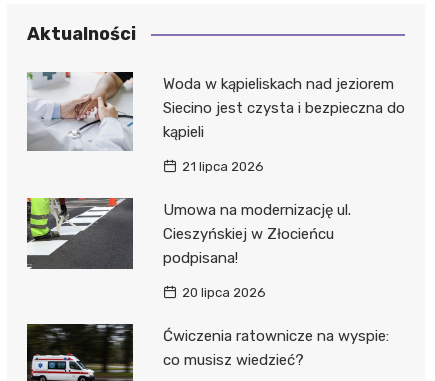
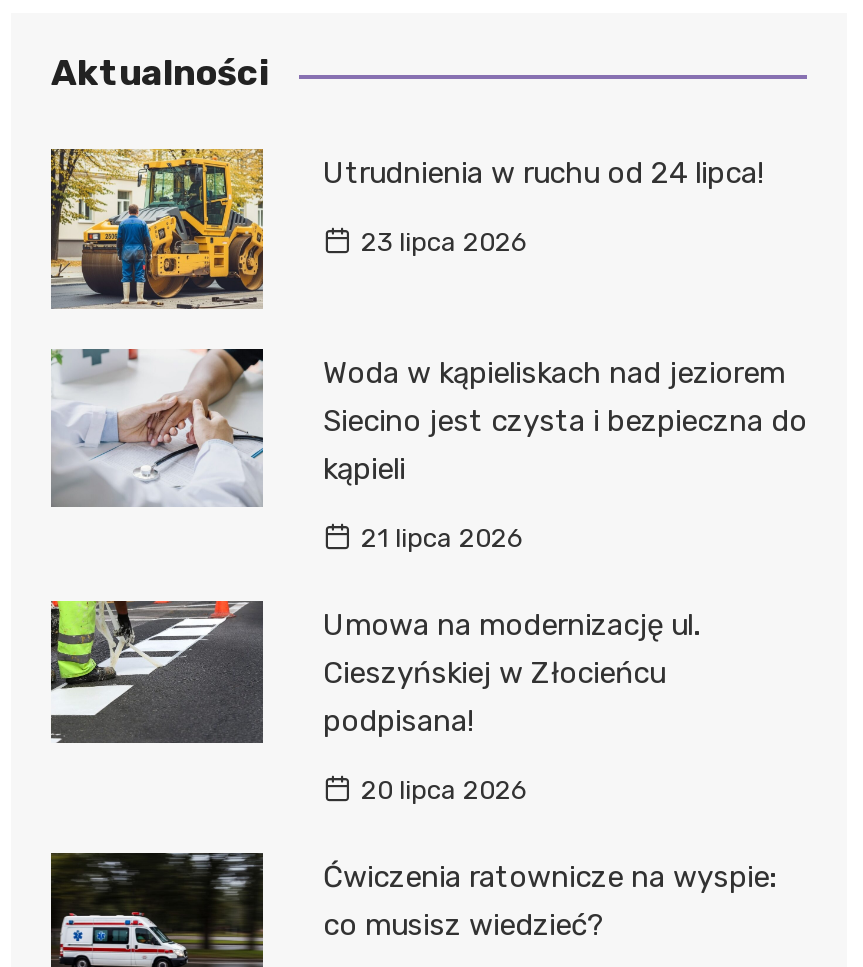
none -> [49,146,763,310] [image] | Utrudnienia w ruchu od 24 lipca! | 23 lipca 2026

